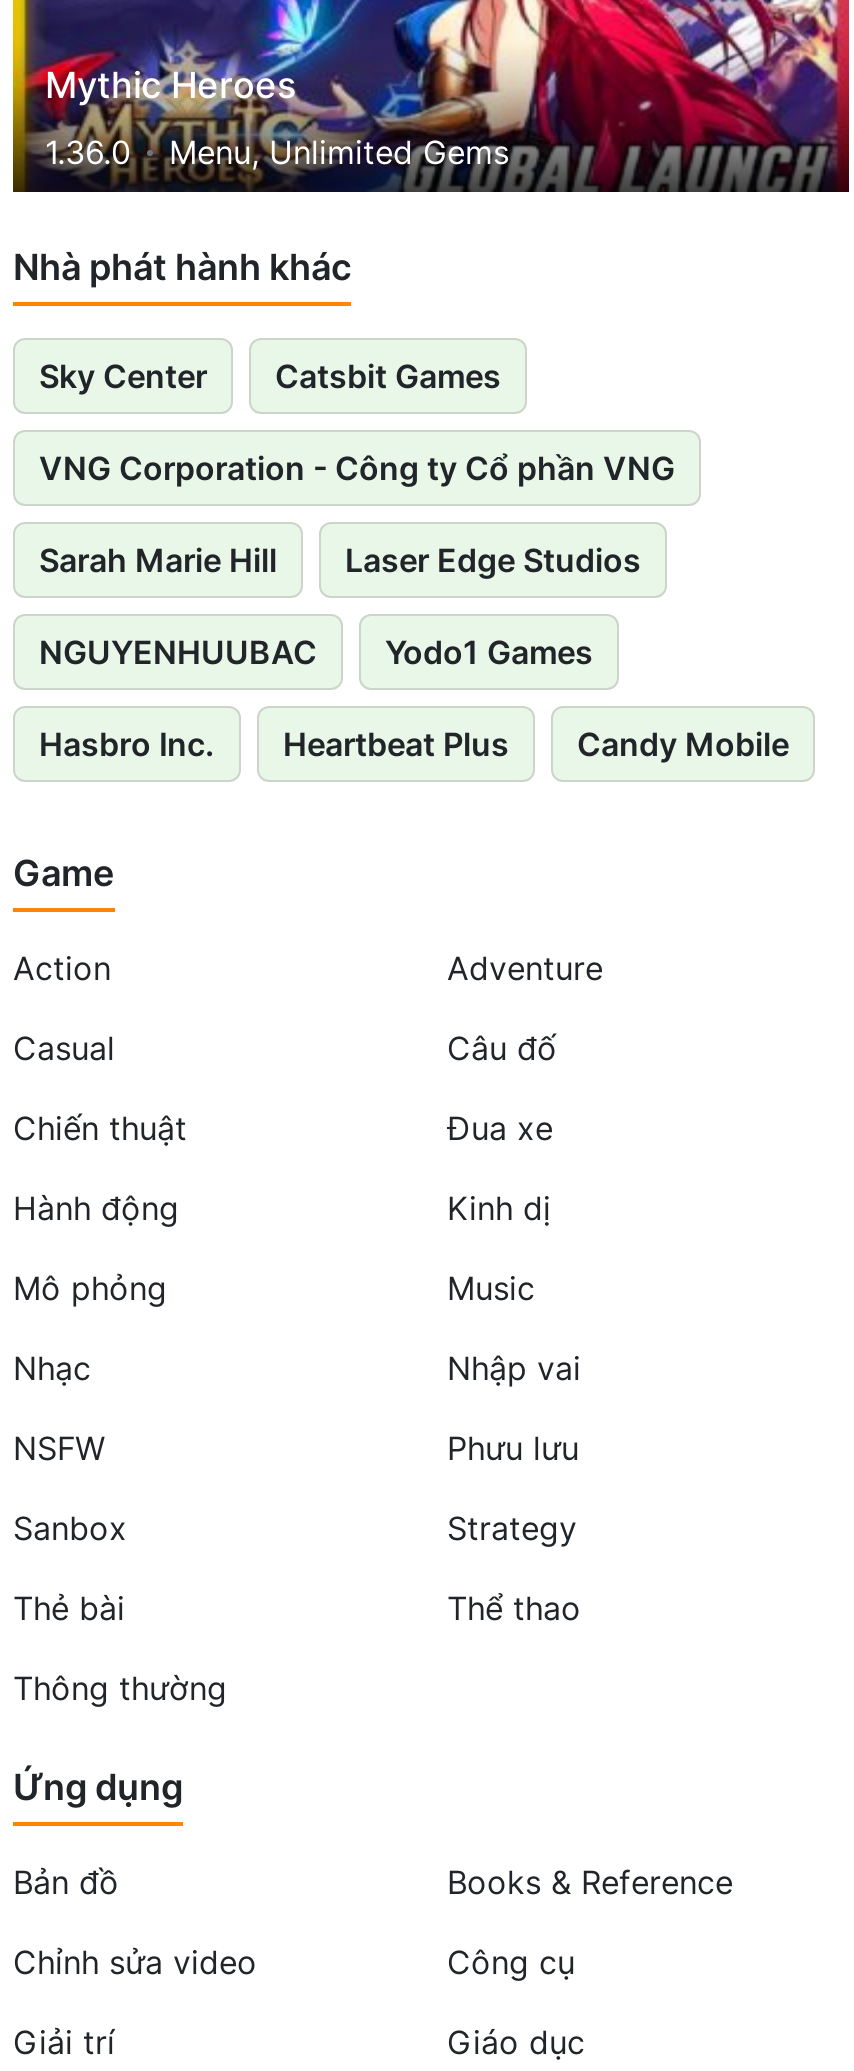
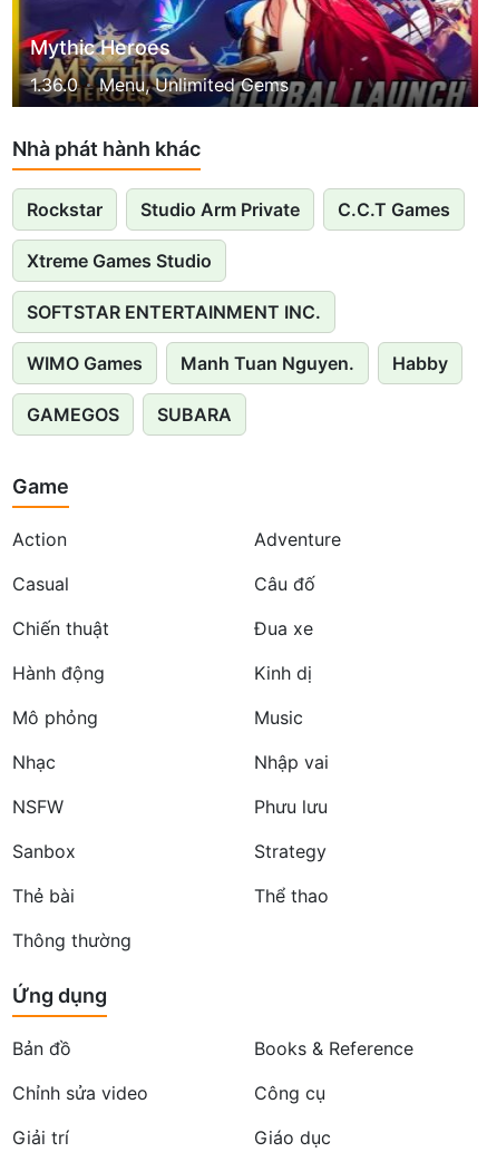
[39,356,501,396] Sky Center | Catsbit Games -> [27,198,450,221] Rockstar | Studio Arm Private | C.C.T Games
[39,448,675,488] VNG Corporation - Công ty Cổ phần VNG -> [27,250,212,272] Xtreme Games Studio
[39,540,641,580] Sarah Marie Hill | Laser Edge Studios -> [27,301,321,323] SOFTSTAR ENTERTAINMENT INC.
[39,632,593,672] NGUYENHUUBAC | Yodo1 Games -> [27,352,448,374] WIMO Games | Manh Tuan Nguyen. | Habby
[39,724,789,764] Hasbro Inc. | Heartbeat Plus | Candy Mobile -> [27,403,232,426] GAMEGOS | SUBARA

